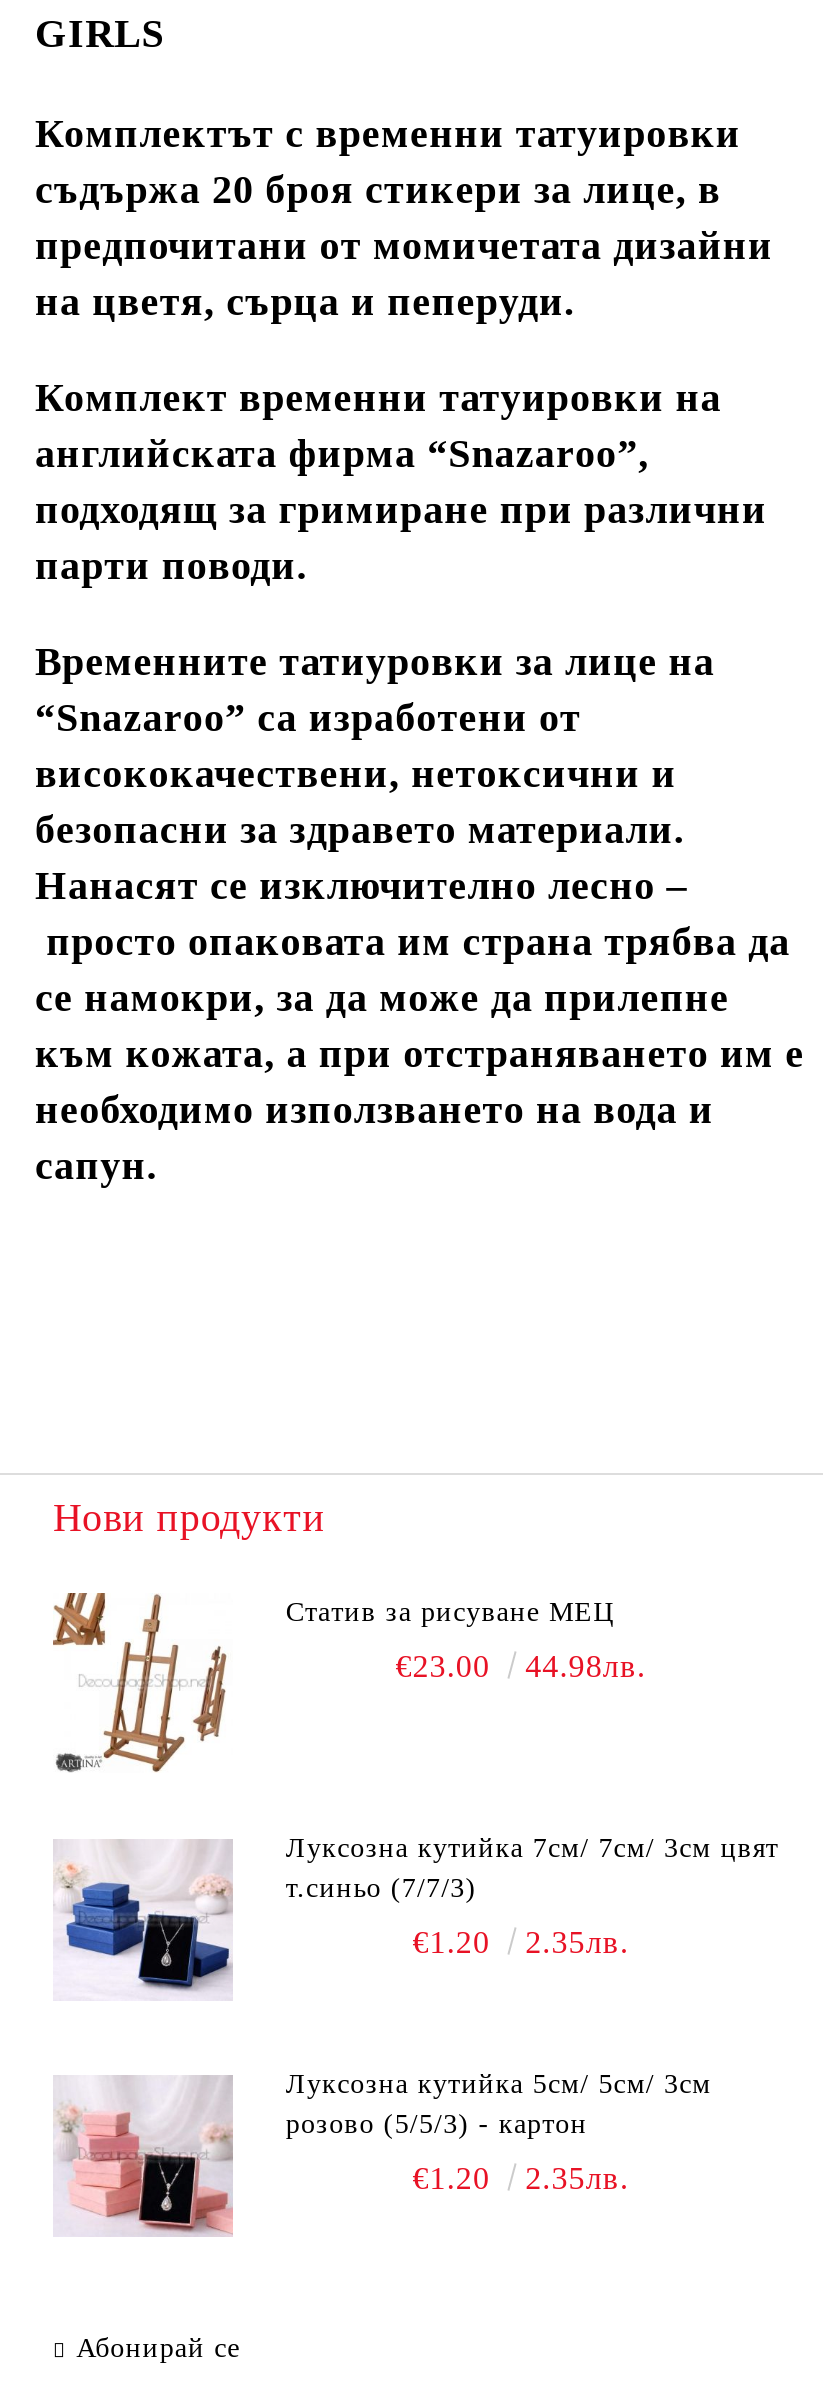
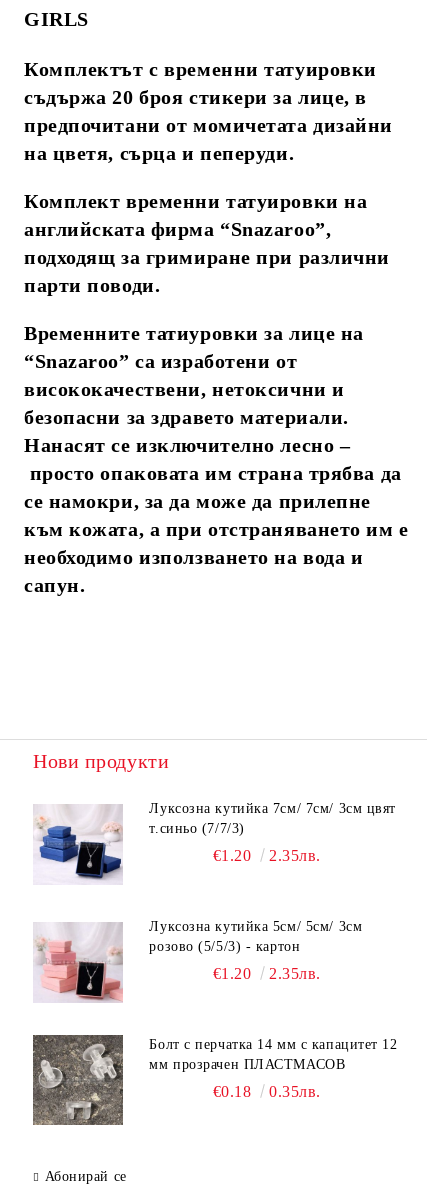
[53,1591,646,1773] [image] | Статив за рисуване МЕЦ | €23.00 | 44.98лв. -> none
moved [51,1837,629,2196] -> [32,803,321,982]: [image] | т.синьо (7/7/3) | €1.20 | 2.35лв. | розово (5/5/3) - картон | €1.20 | 2.35лв.
none -> [32,1034,397,1126] [image] | Болт с перчатка 14 мм с капацитет 12 | мм прозрачен ПЛАСТМАСОВ | €0.18 | 0.35лв.

